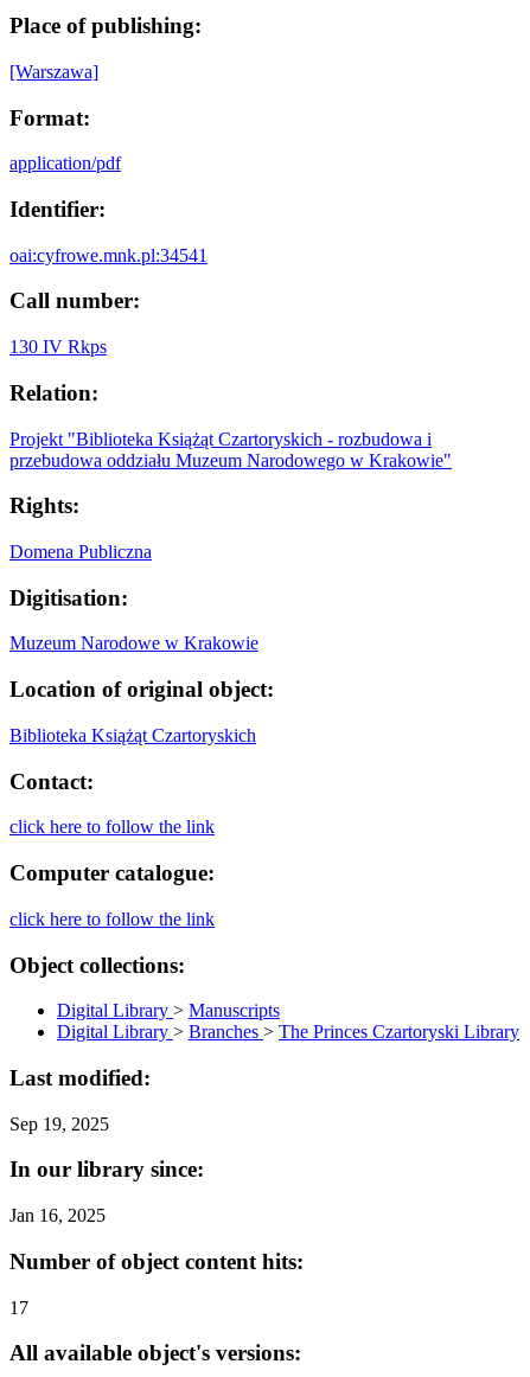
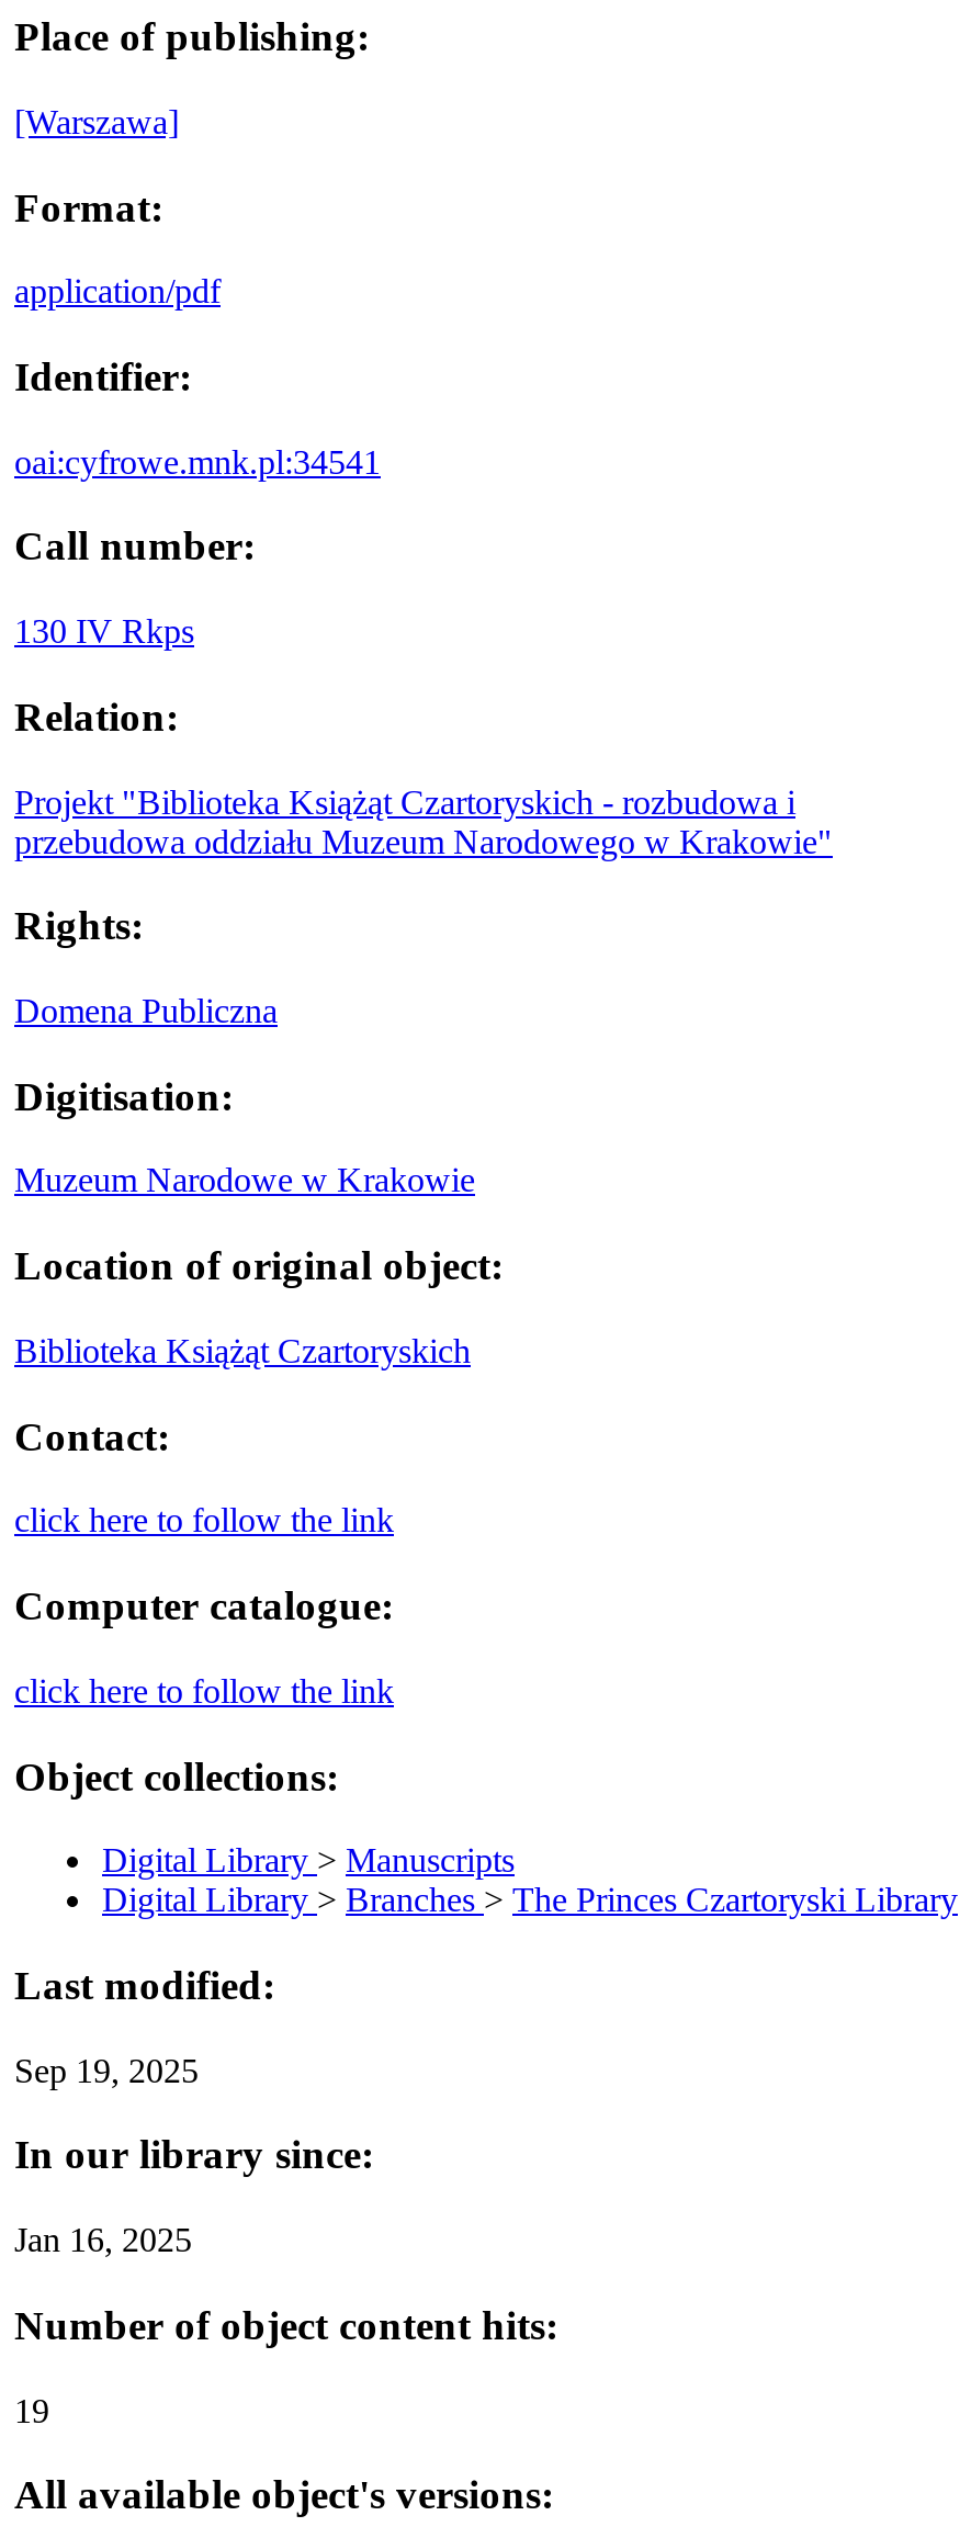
[9,1297,28,1317] 17 -> [14,2391,49,2428] 19

